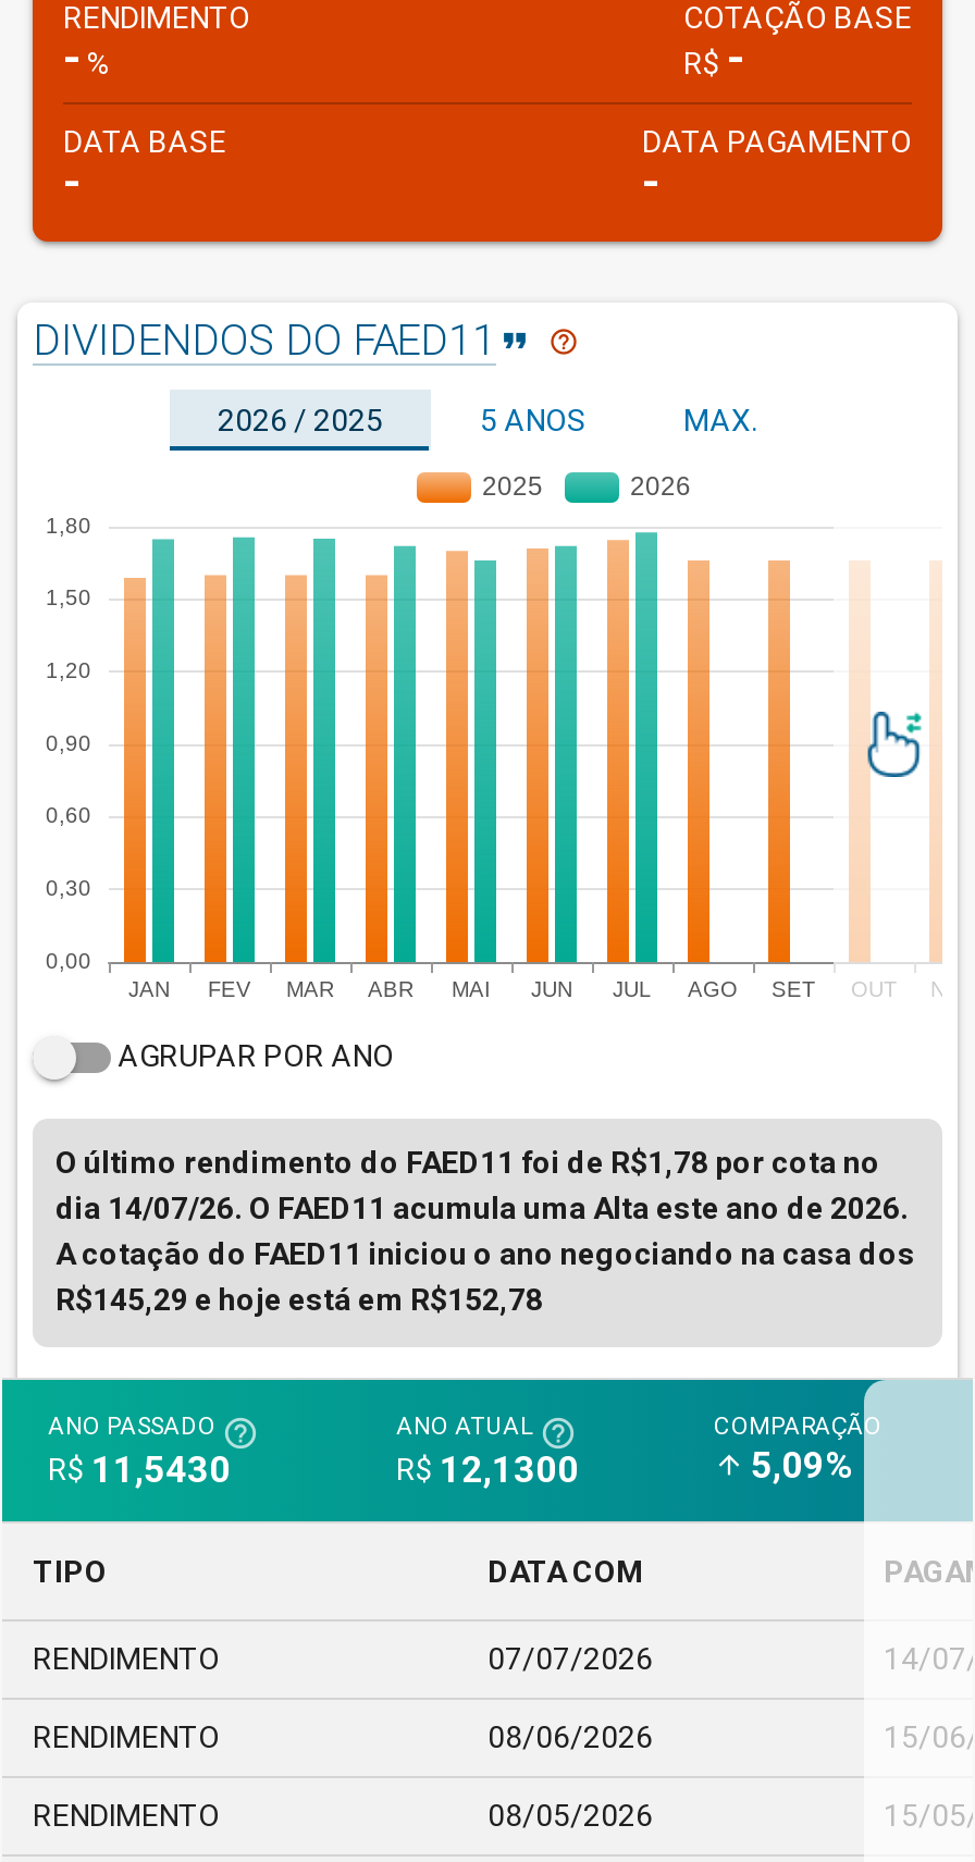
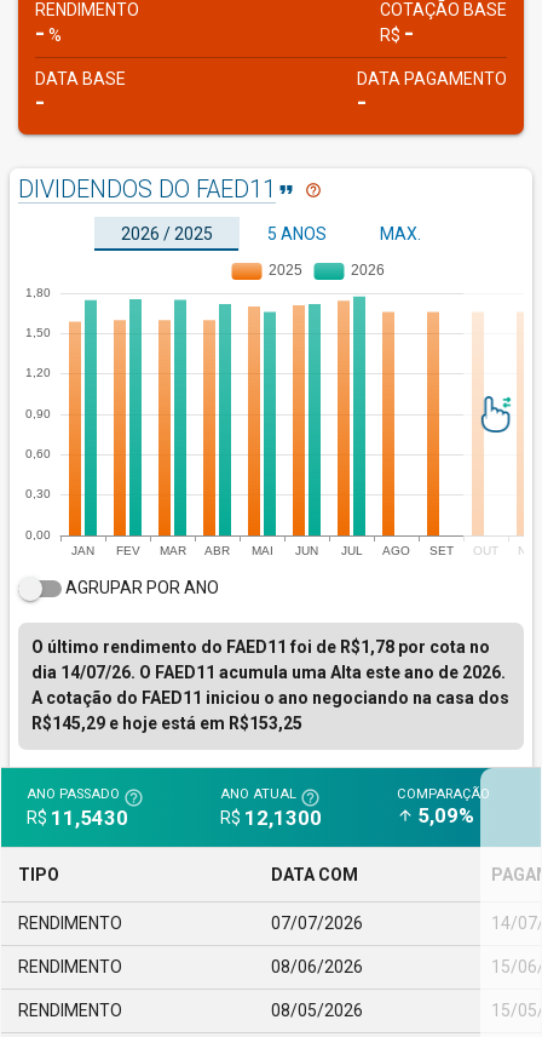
[55,1282,543,1317] R$145,29 e hoje está em R$152,78 -> [31,714,302,733] R$145,29 e hoje está em R$153,25

